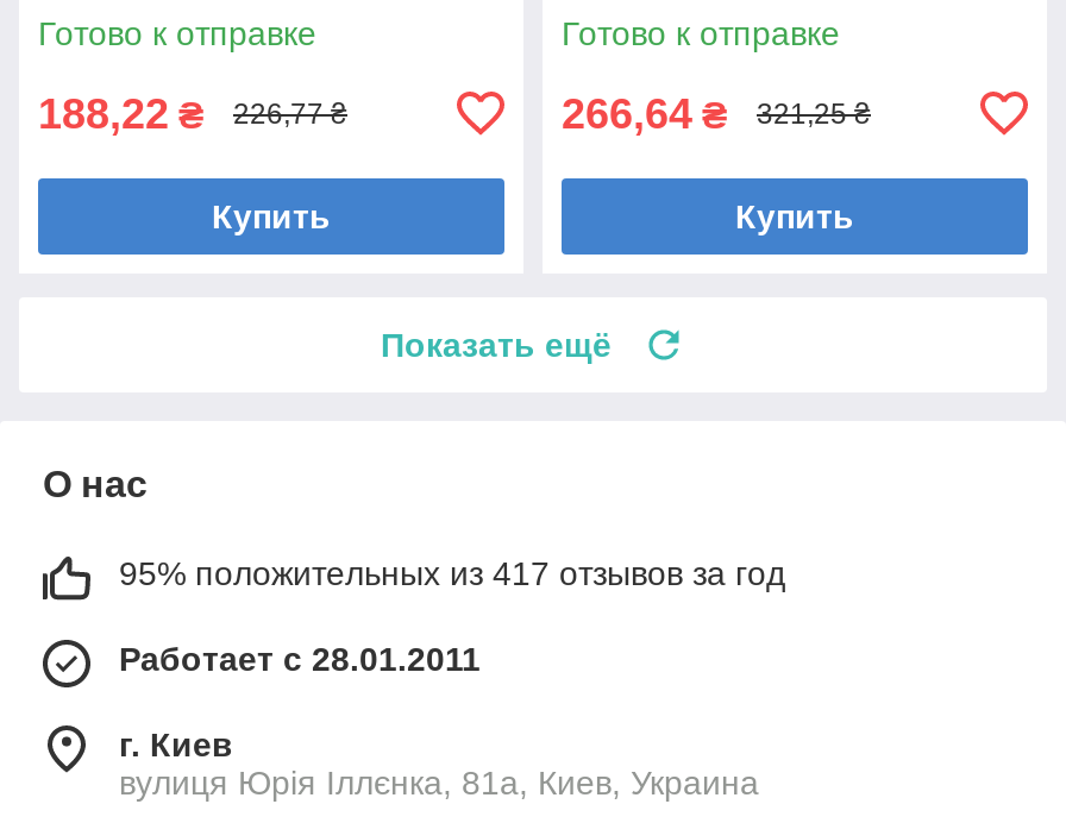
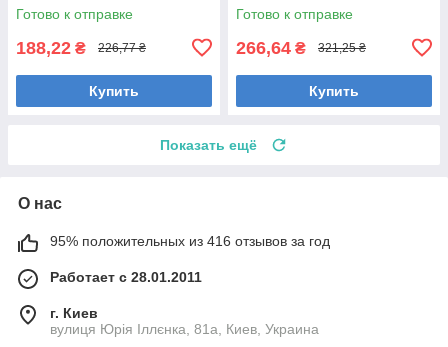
[119,554,785,592] 95% положительных из 417 отзывов за год -> [50,233,330,249] 95% положительных из 416 отзывов за год

